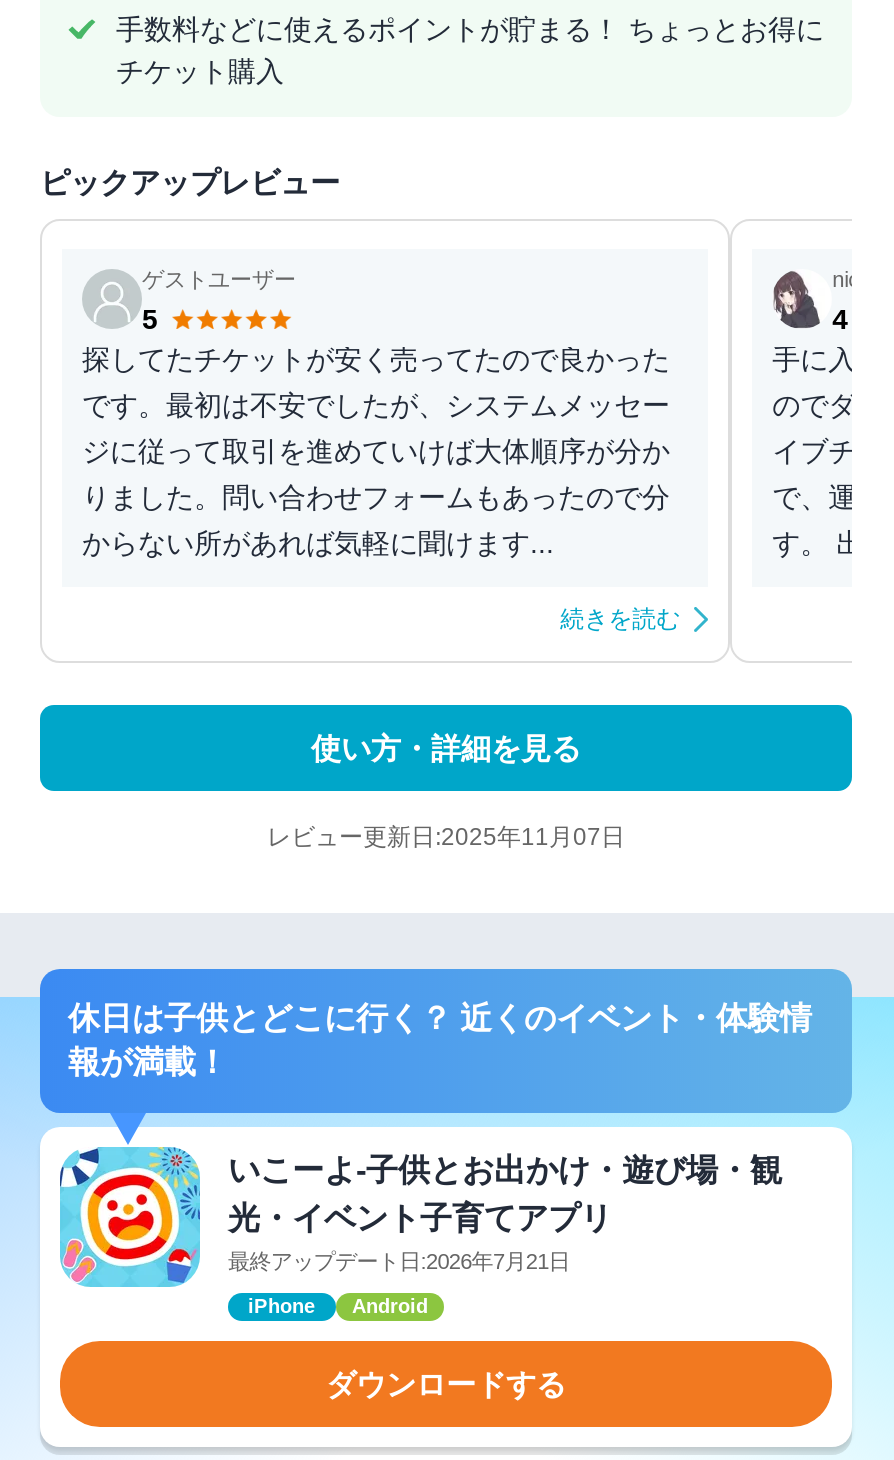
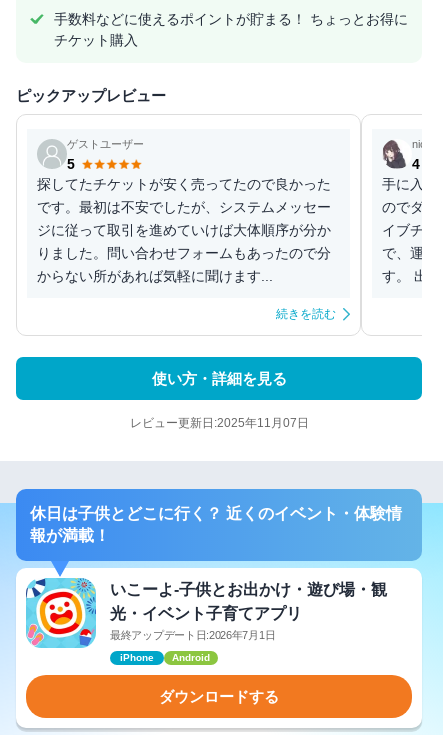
[228,1249,570,1273] 最終アップデート日:2026年7月21日 -> [110,629,275,641] 最終アップデート日:2026年7月1日

